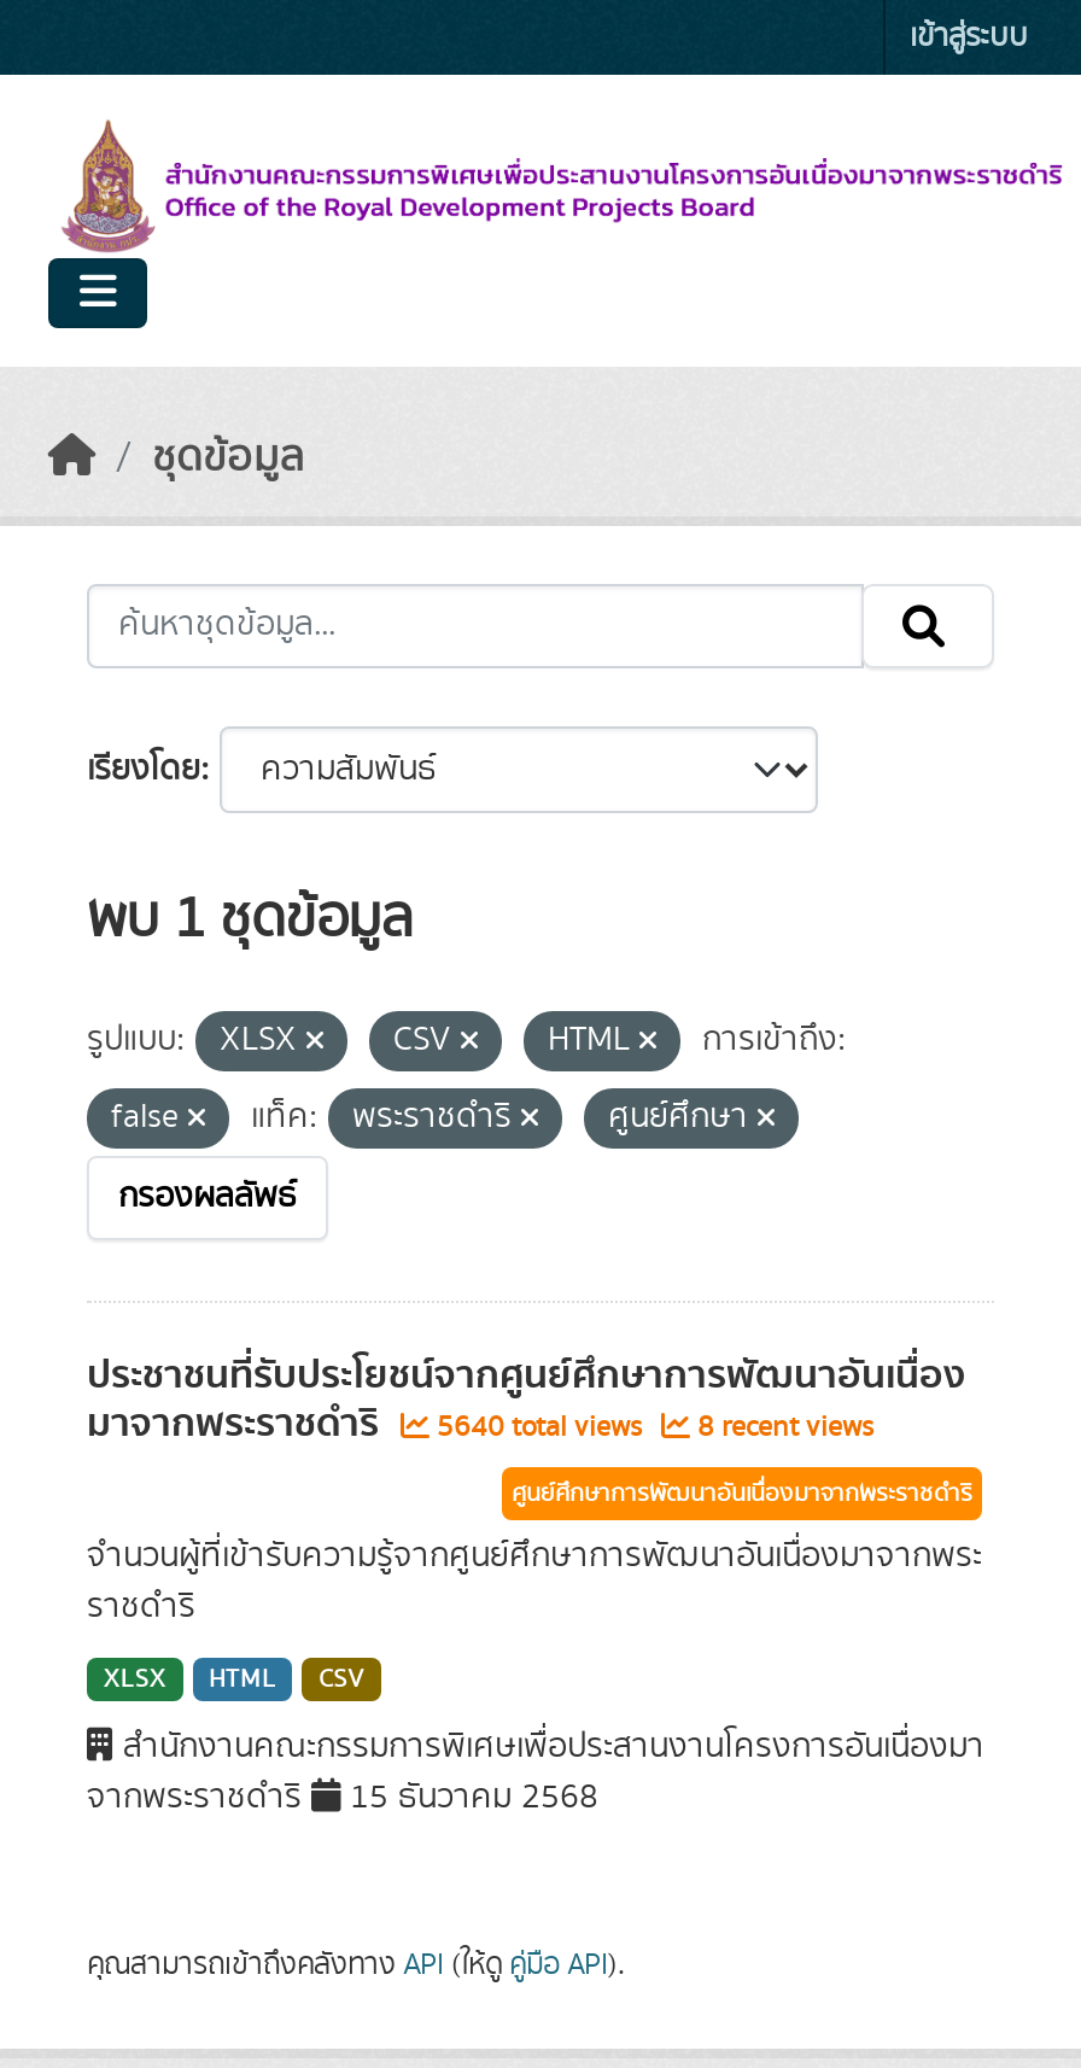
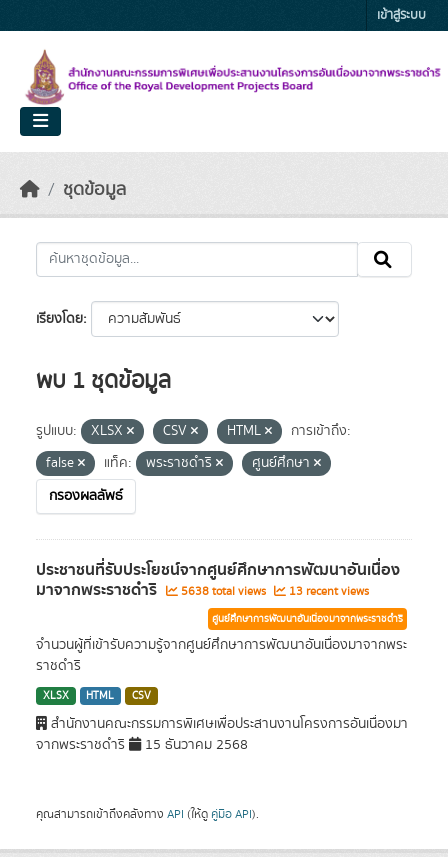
[430,1407,649,1448] 5640 total views -> [178,583,269,600] 5638 total views
[690,1407,873,1448] 8 recent views -> [286,583,369,600] 13 recent views

